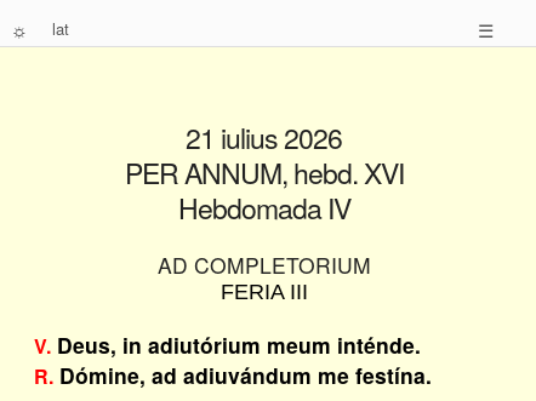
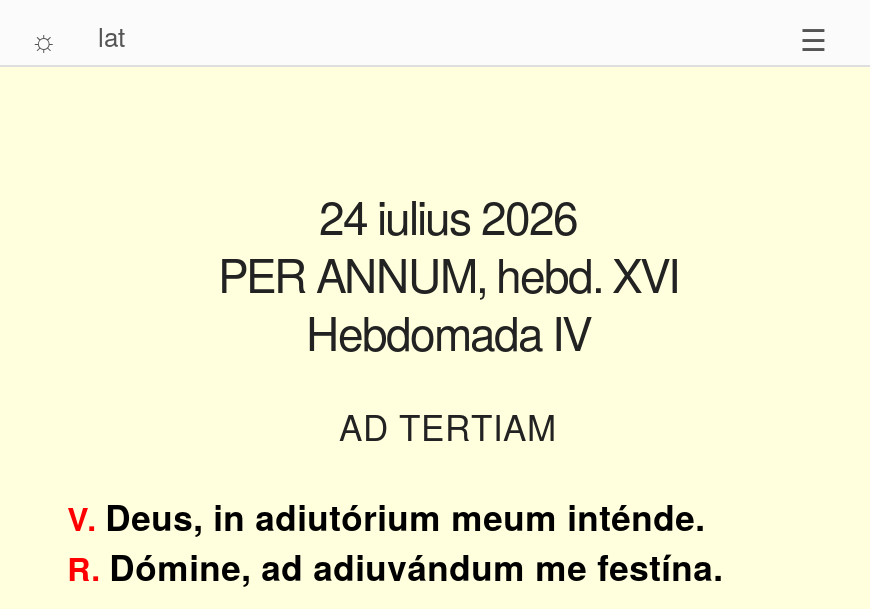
[186,118,343,157] 21 iulius 2026 -> [319,183,577,249] 24 iulius 2026
[158,250,371,304] AD COMPLETORIUM | FERIA III -> [339,401,557,451] AD TERTIAM

